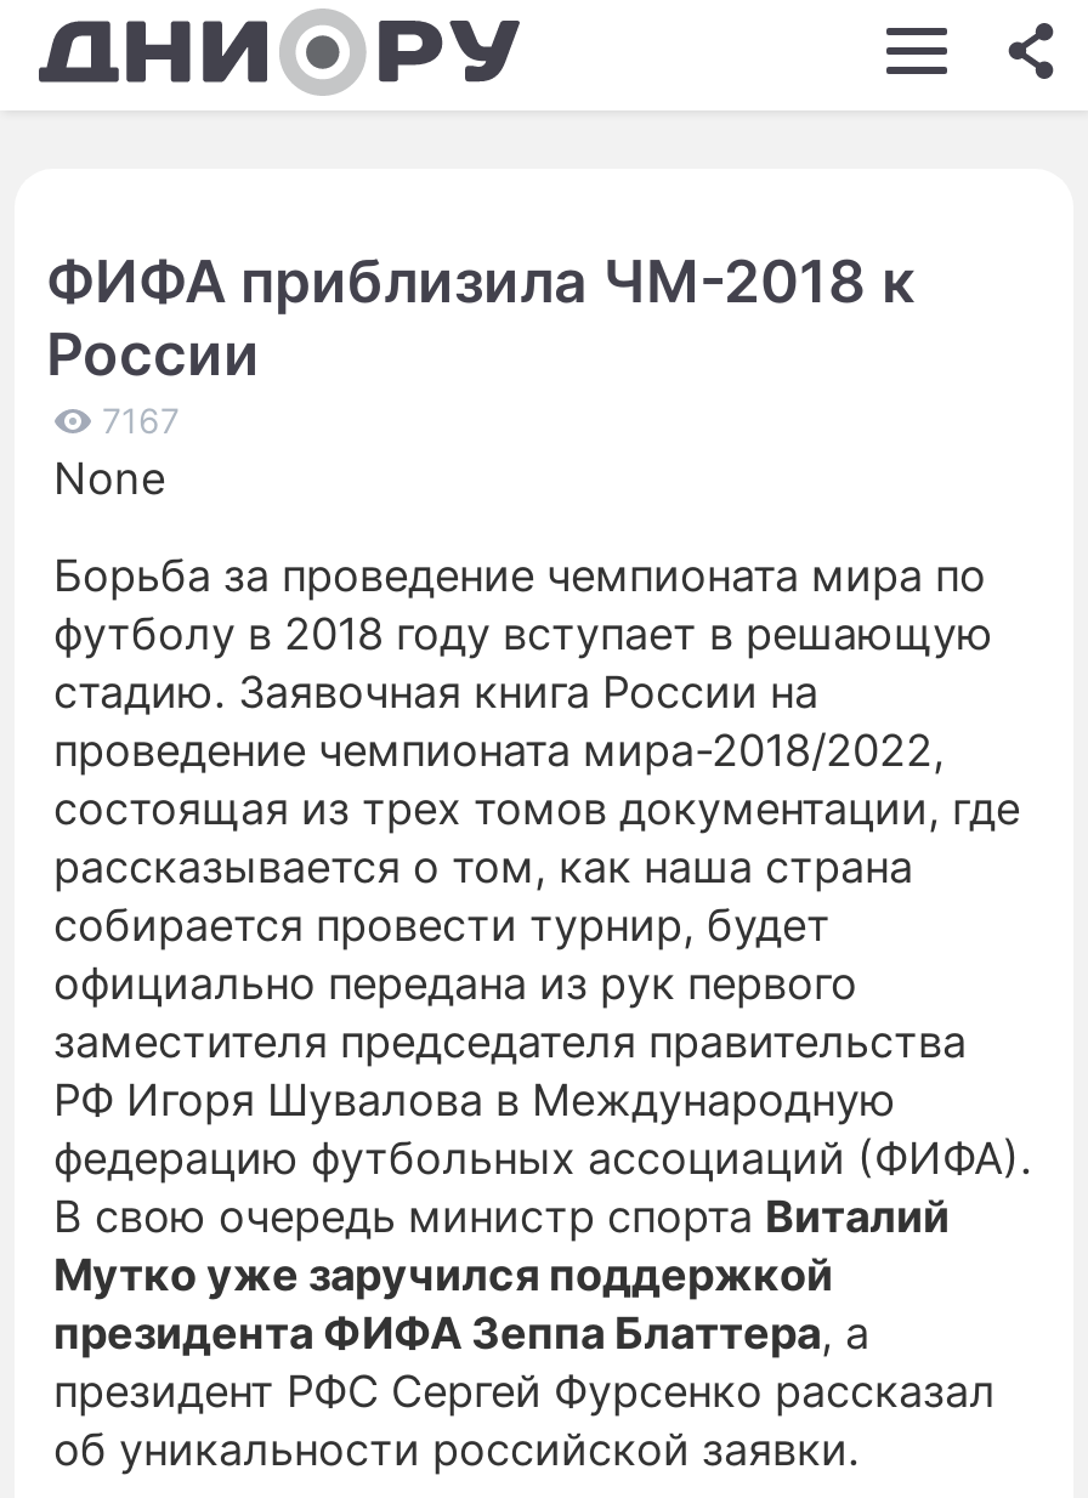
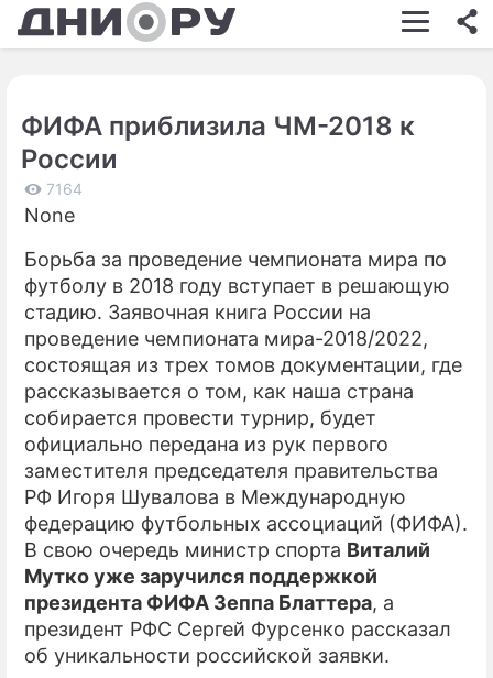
[102,399,180,441] 7167 -> [46,179,83,198] 7164

